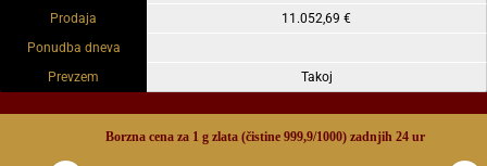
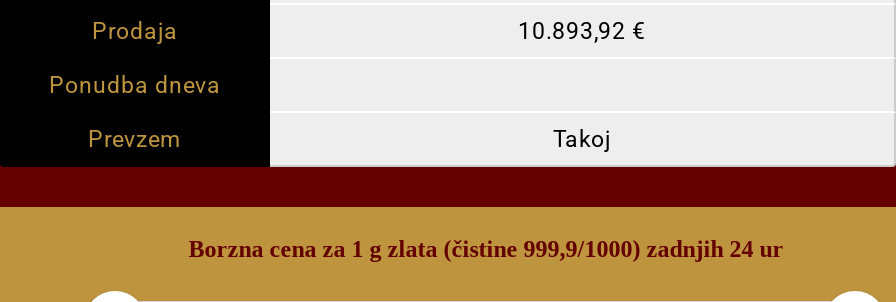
[282,11,351,26] 11.052,69 € -> [518,17,646,45] 10.893,92 €

